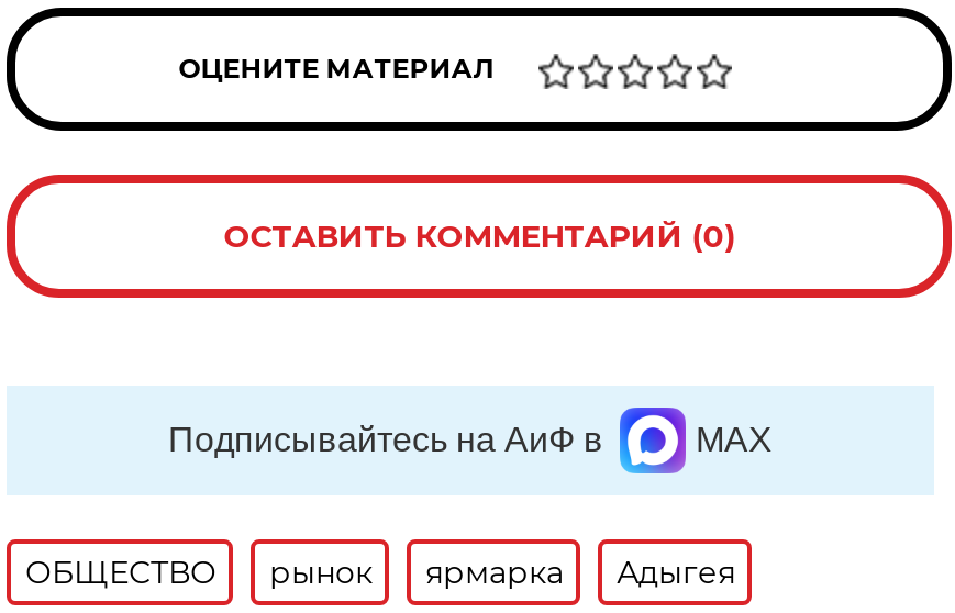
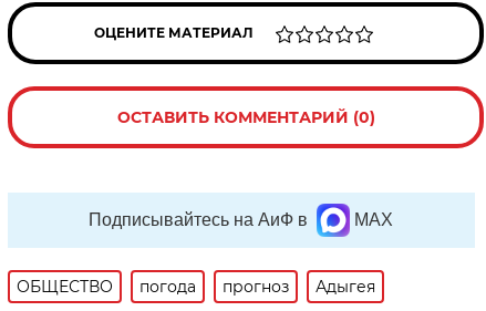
[269,553,564,592] рынок | ярмарка -> [140,277,289,297] погода | прогноз

